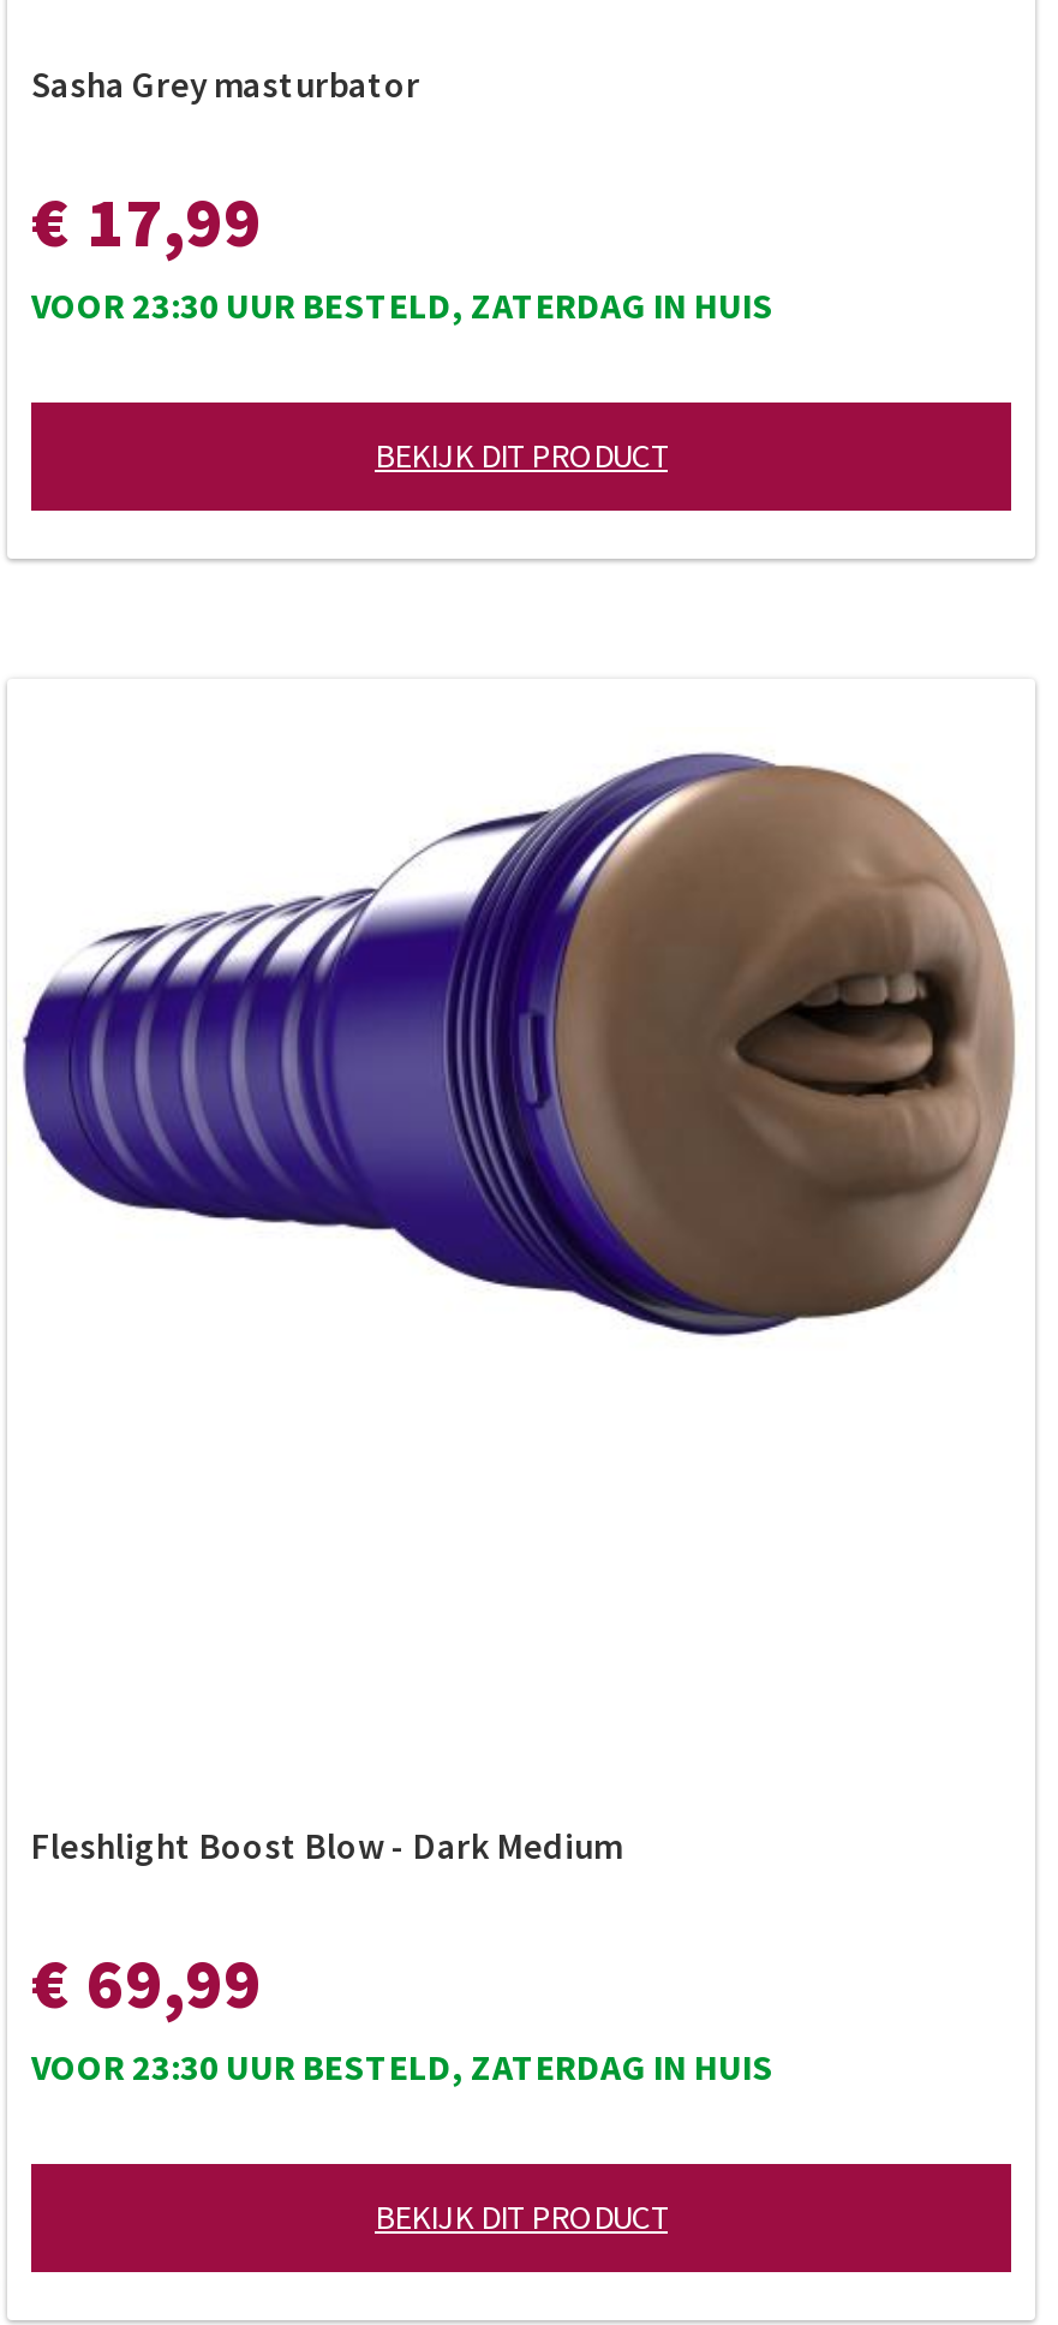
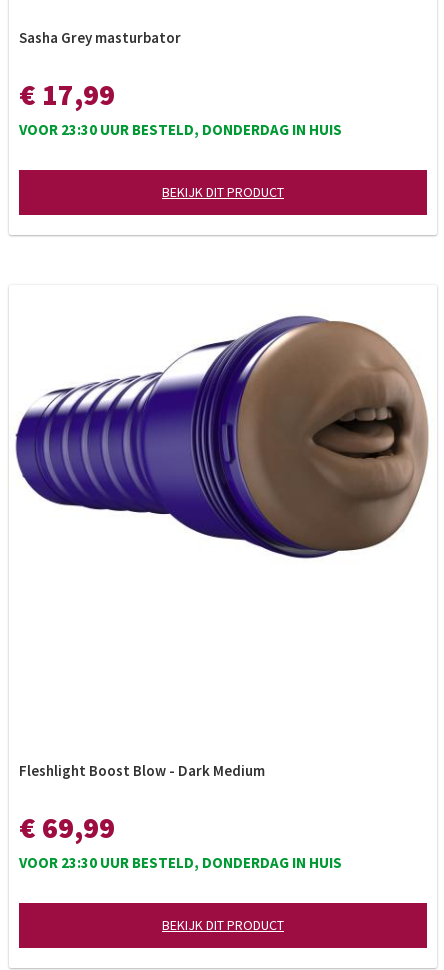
[31,282,773,328] VOOR 23:30 UUR BESTELD, ZATERDAG IN HUIS -> [19,120,342,139] VOOR 23:30 UUR BESTELD, DONDERDAG IN HUIS
[31,2044,773,2089] VOOR 23:30 UUR BESTELD, ZATERDAG IN HUIS -> [19,853,342,872] VOOR 23:30 UUR BESTELD, DONDERDAG IN HUIS

